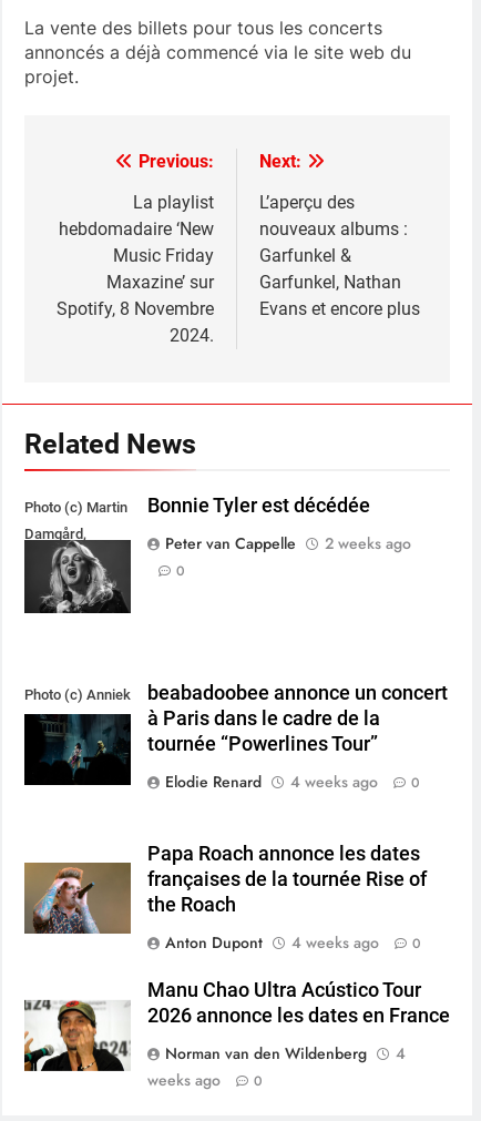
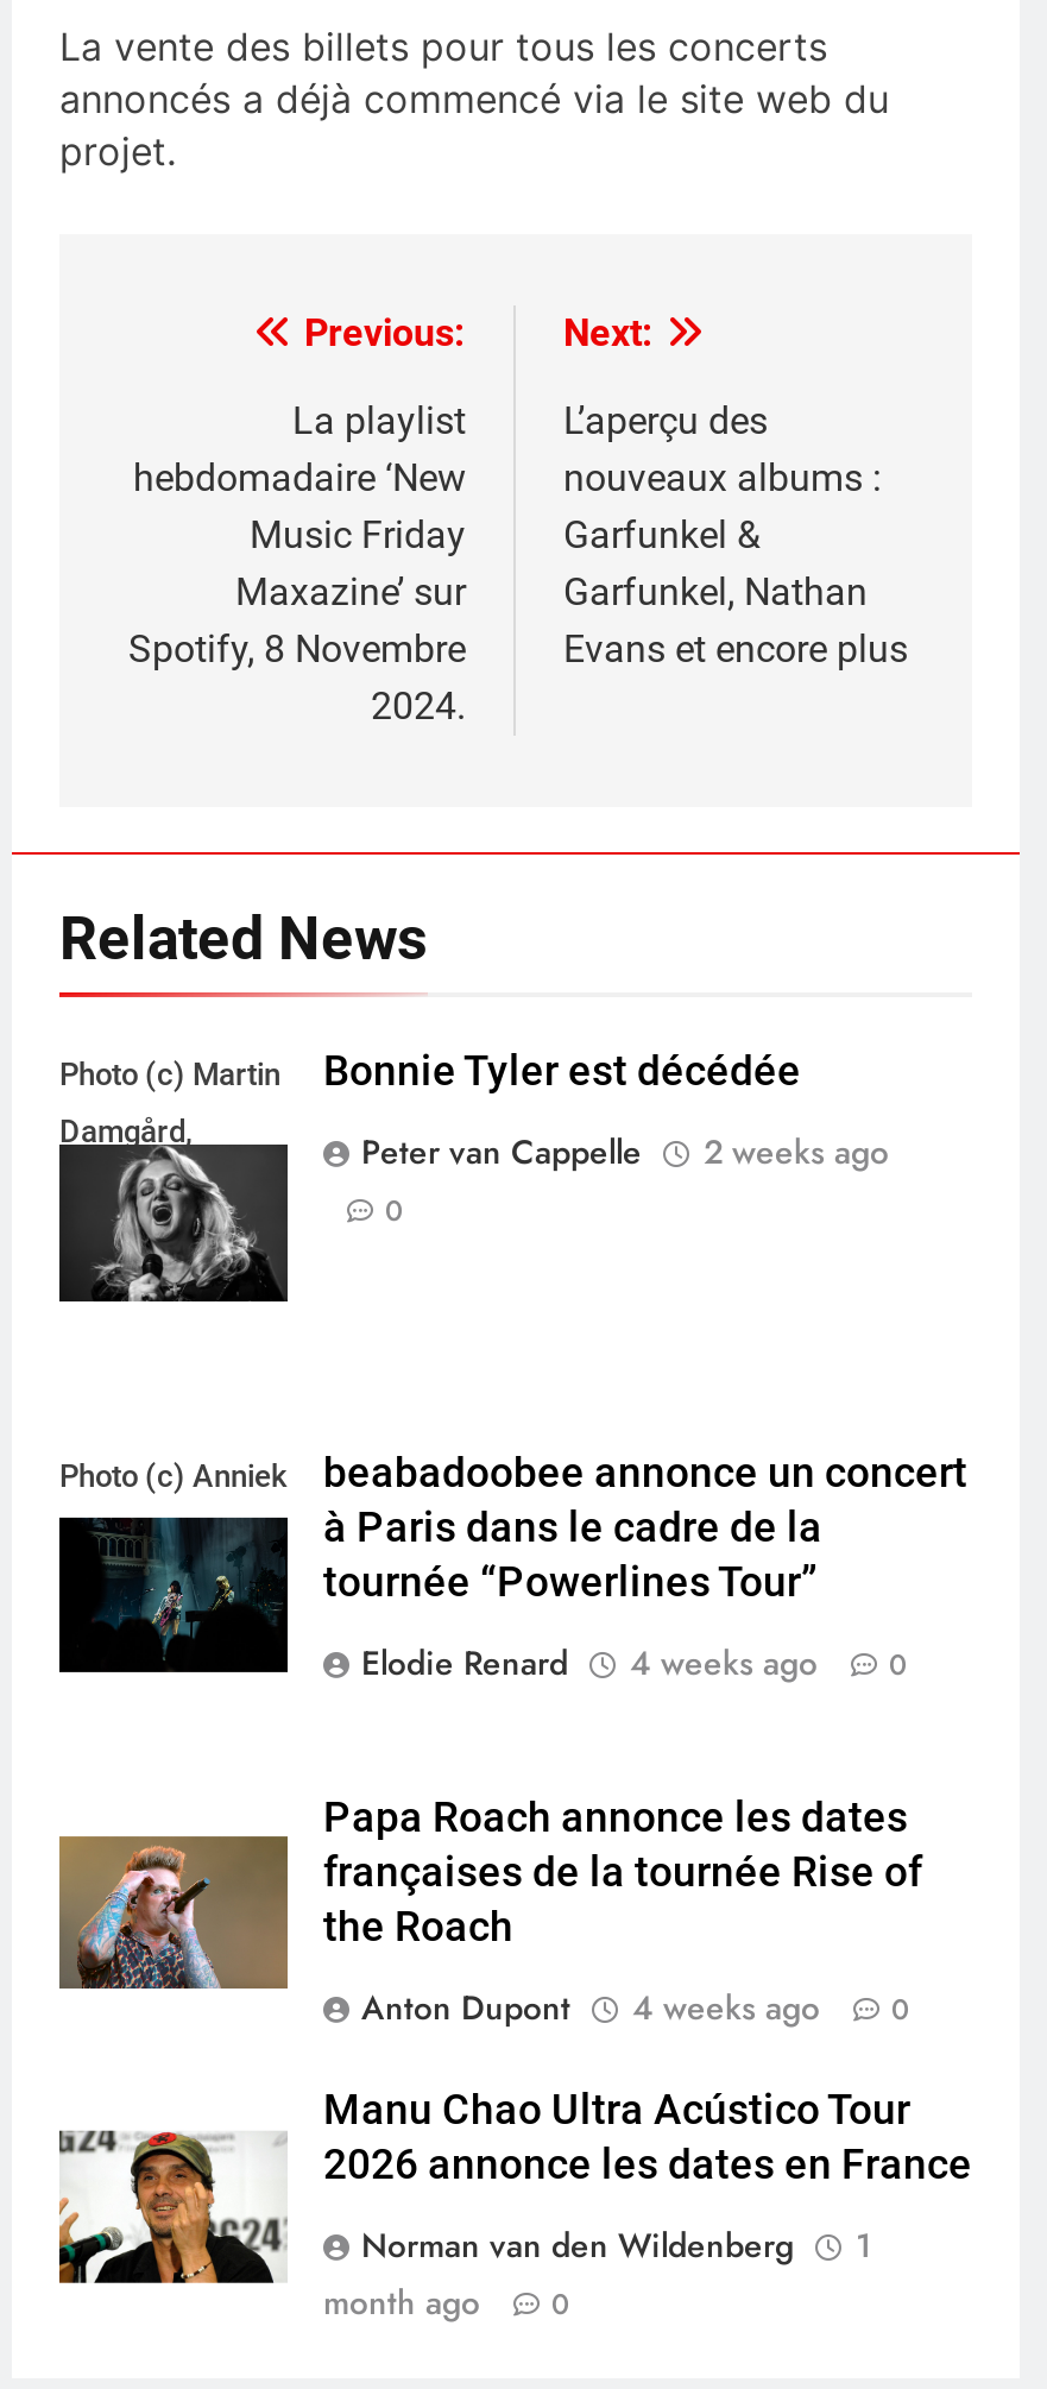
[165,1042,406,1064] Norman van den Wildenberg 4 -> [361,2221,872,2268] Norman van den Wildenberg 1
[147,1069,221,1091] weeks ago -> [323,2278,480,2326] month ago

